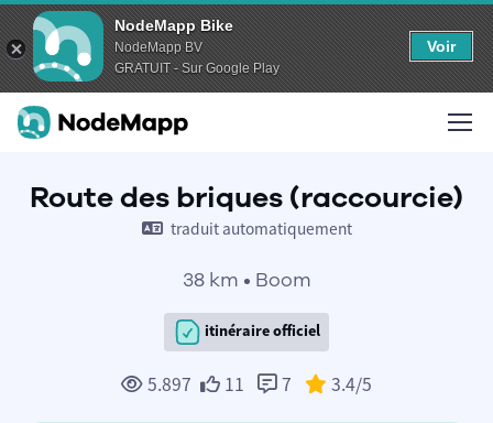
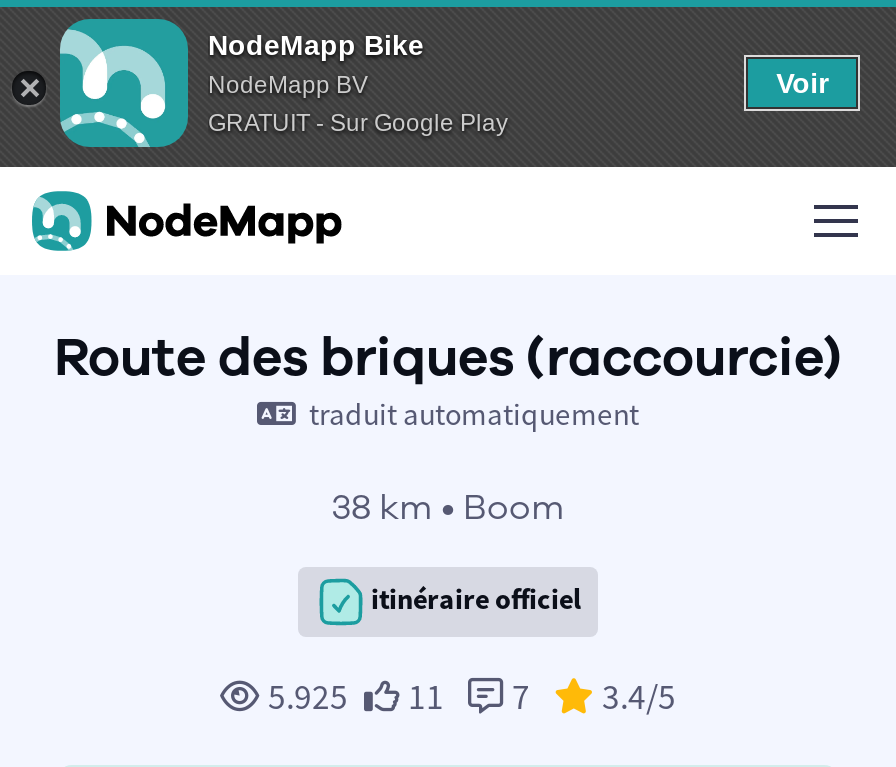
[147,372,372,397] 5.897 11 7 3.4/5 -> [268,675,676,719] 5.925 11 7 3.4/5

